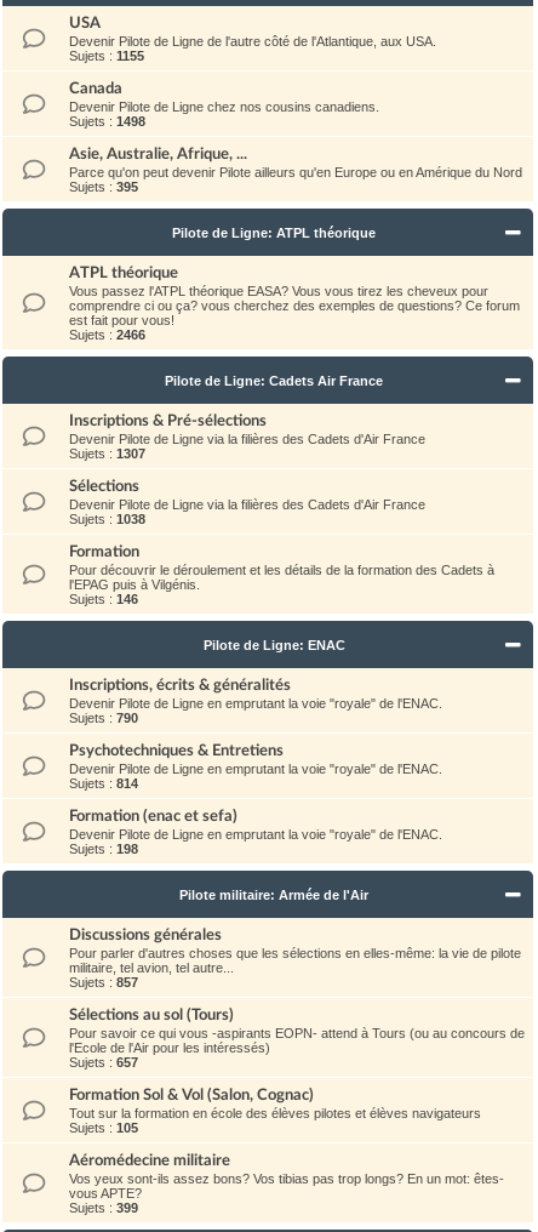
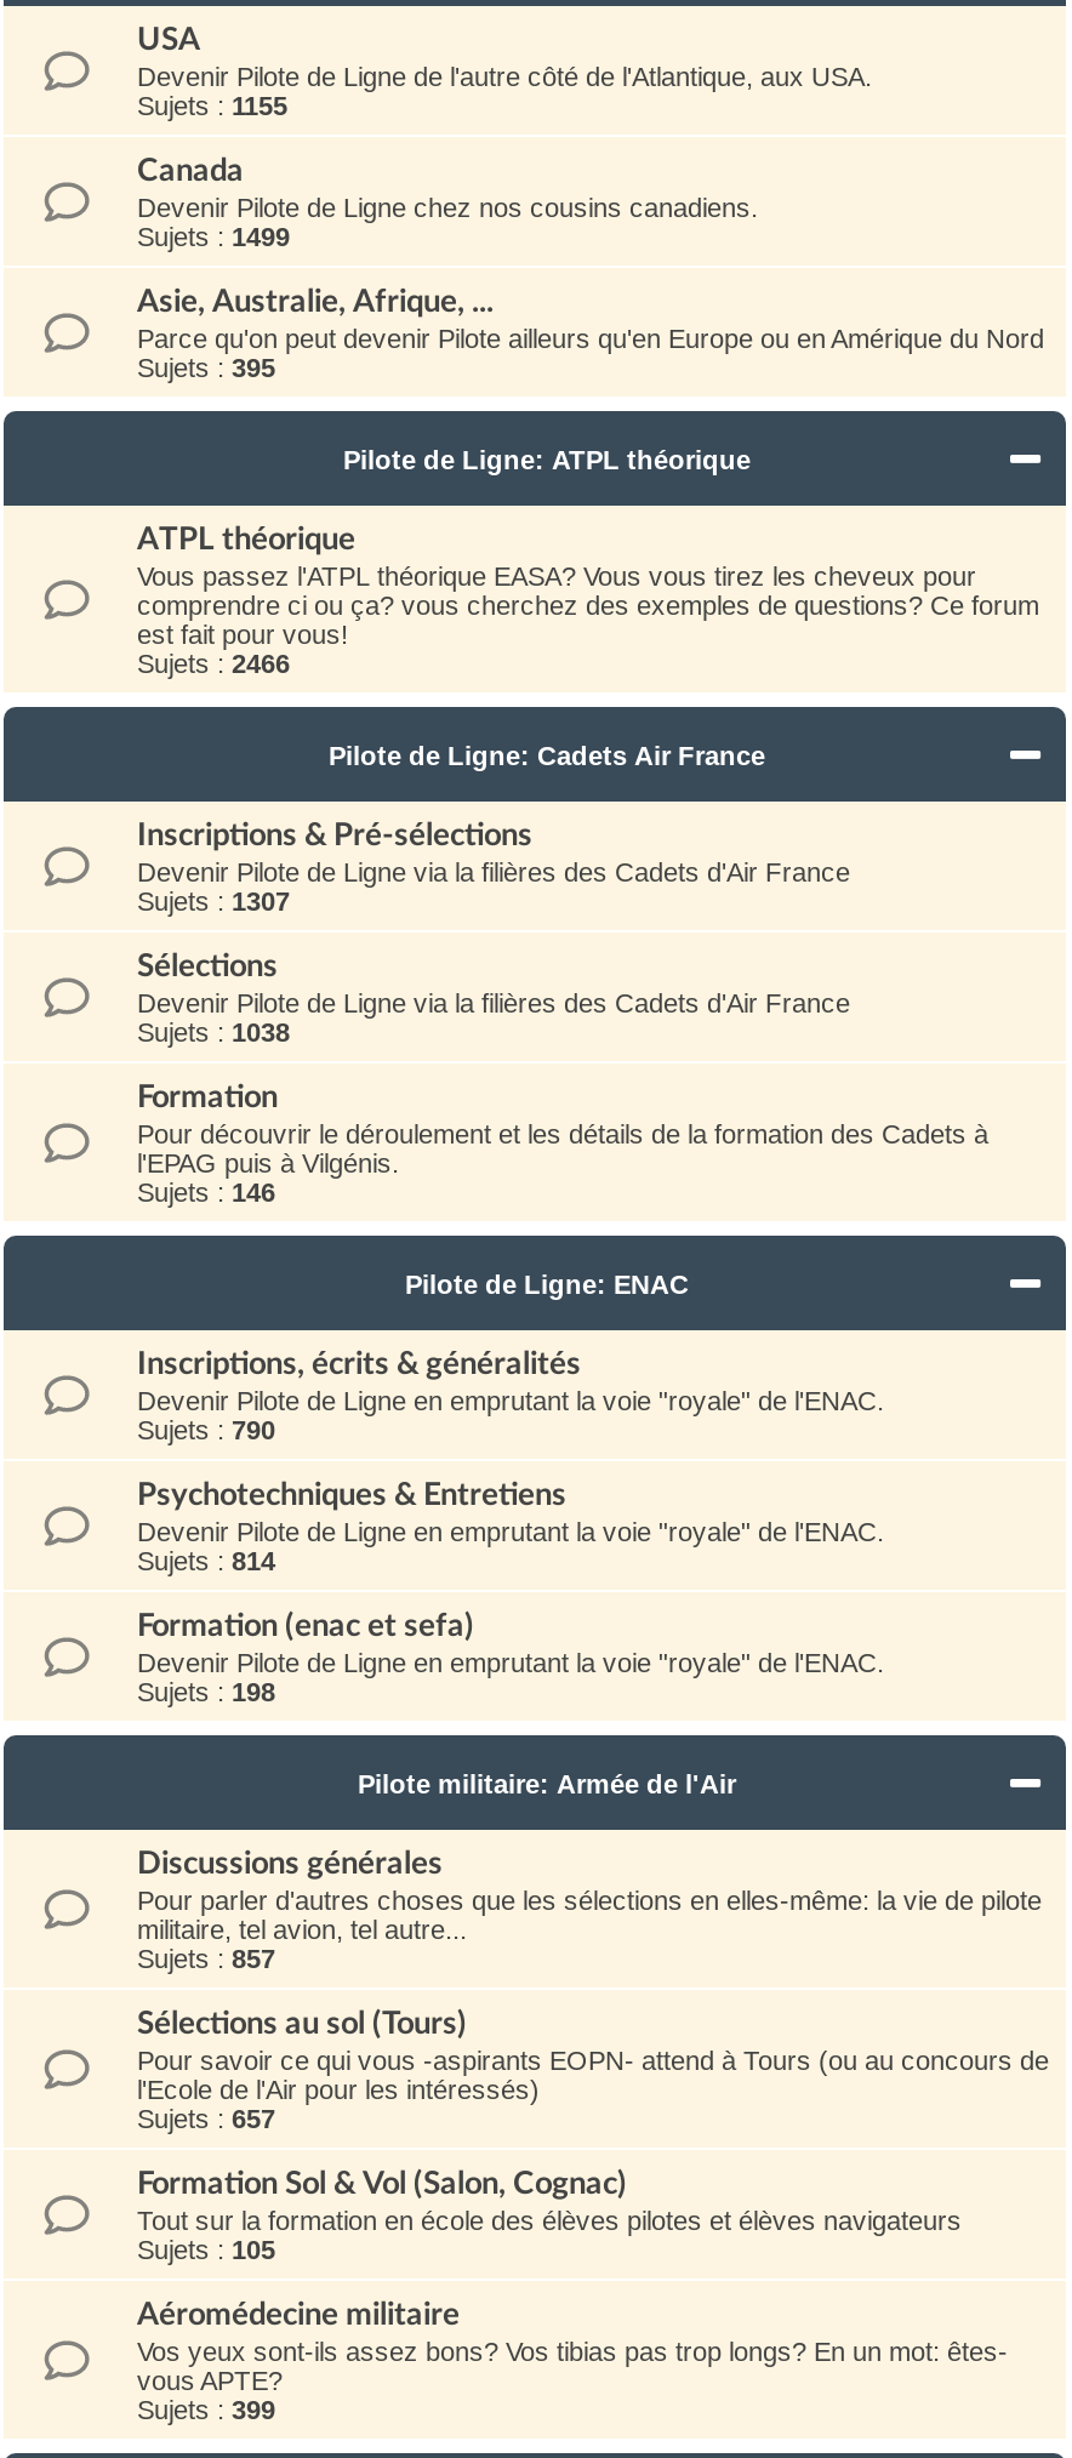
[69,114,145,129] Sujets : 1498 -> [137,222,290,251] Sujets : 1499

